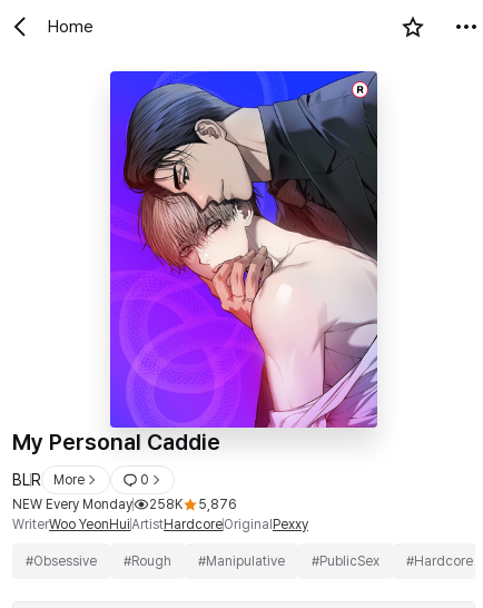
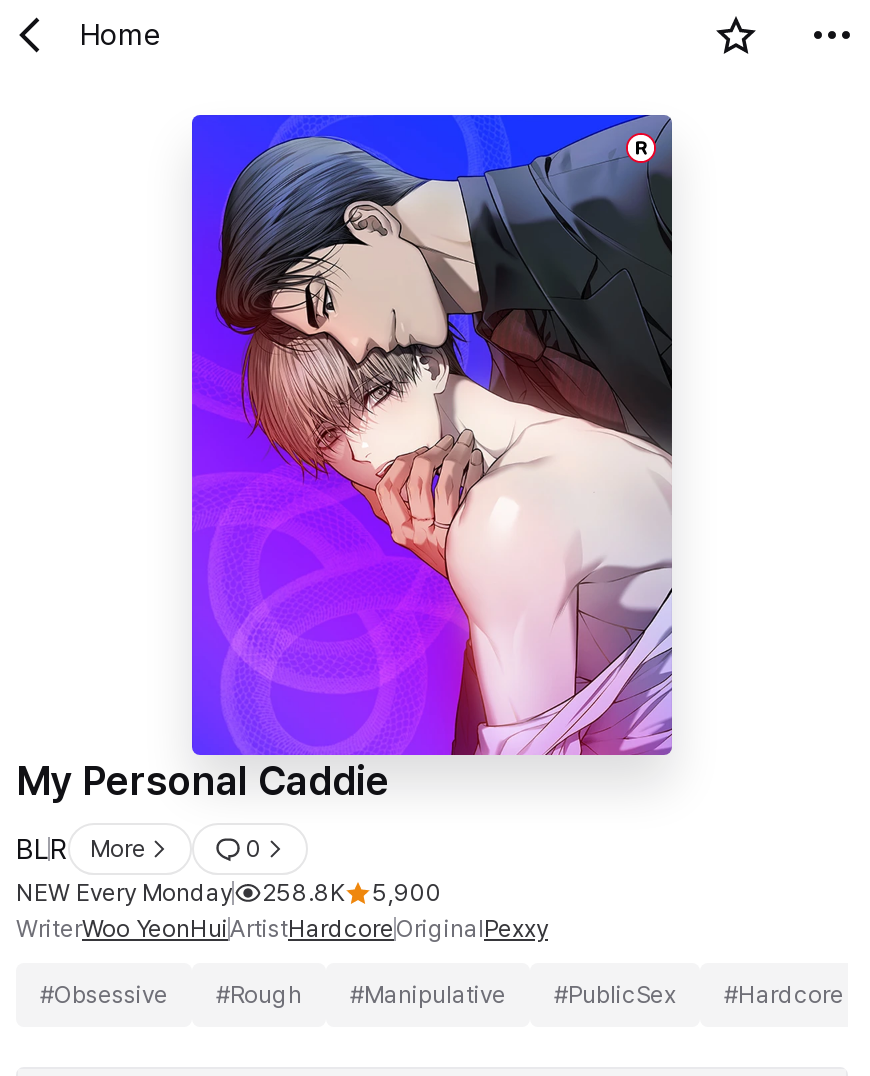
[149,497,237,512] 258K | 5,876 -> [262,879,442,907] 258.8K | 5,900

